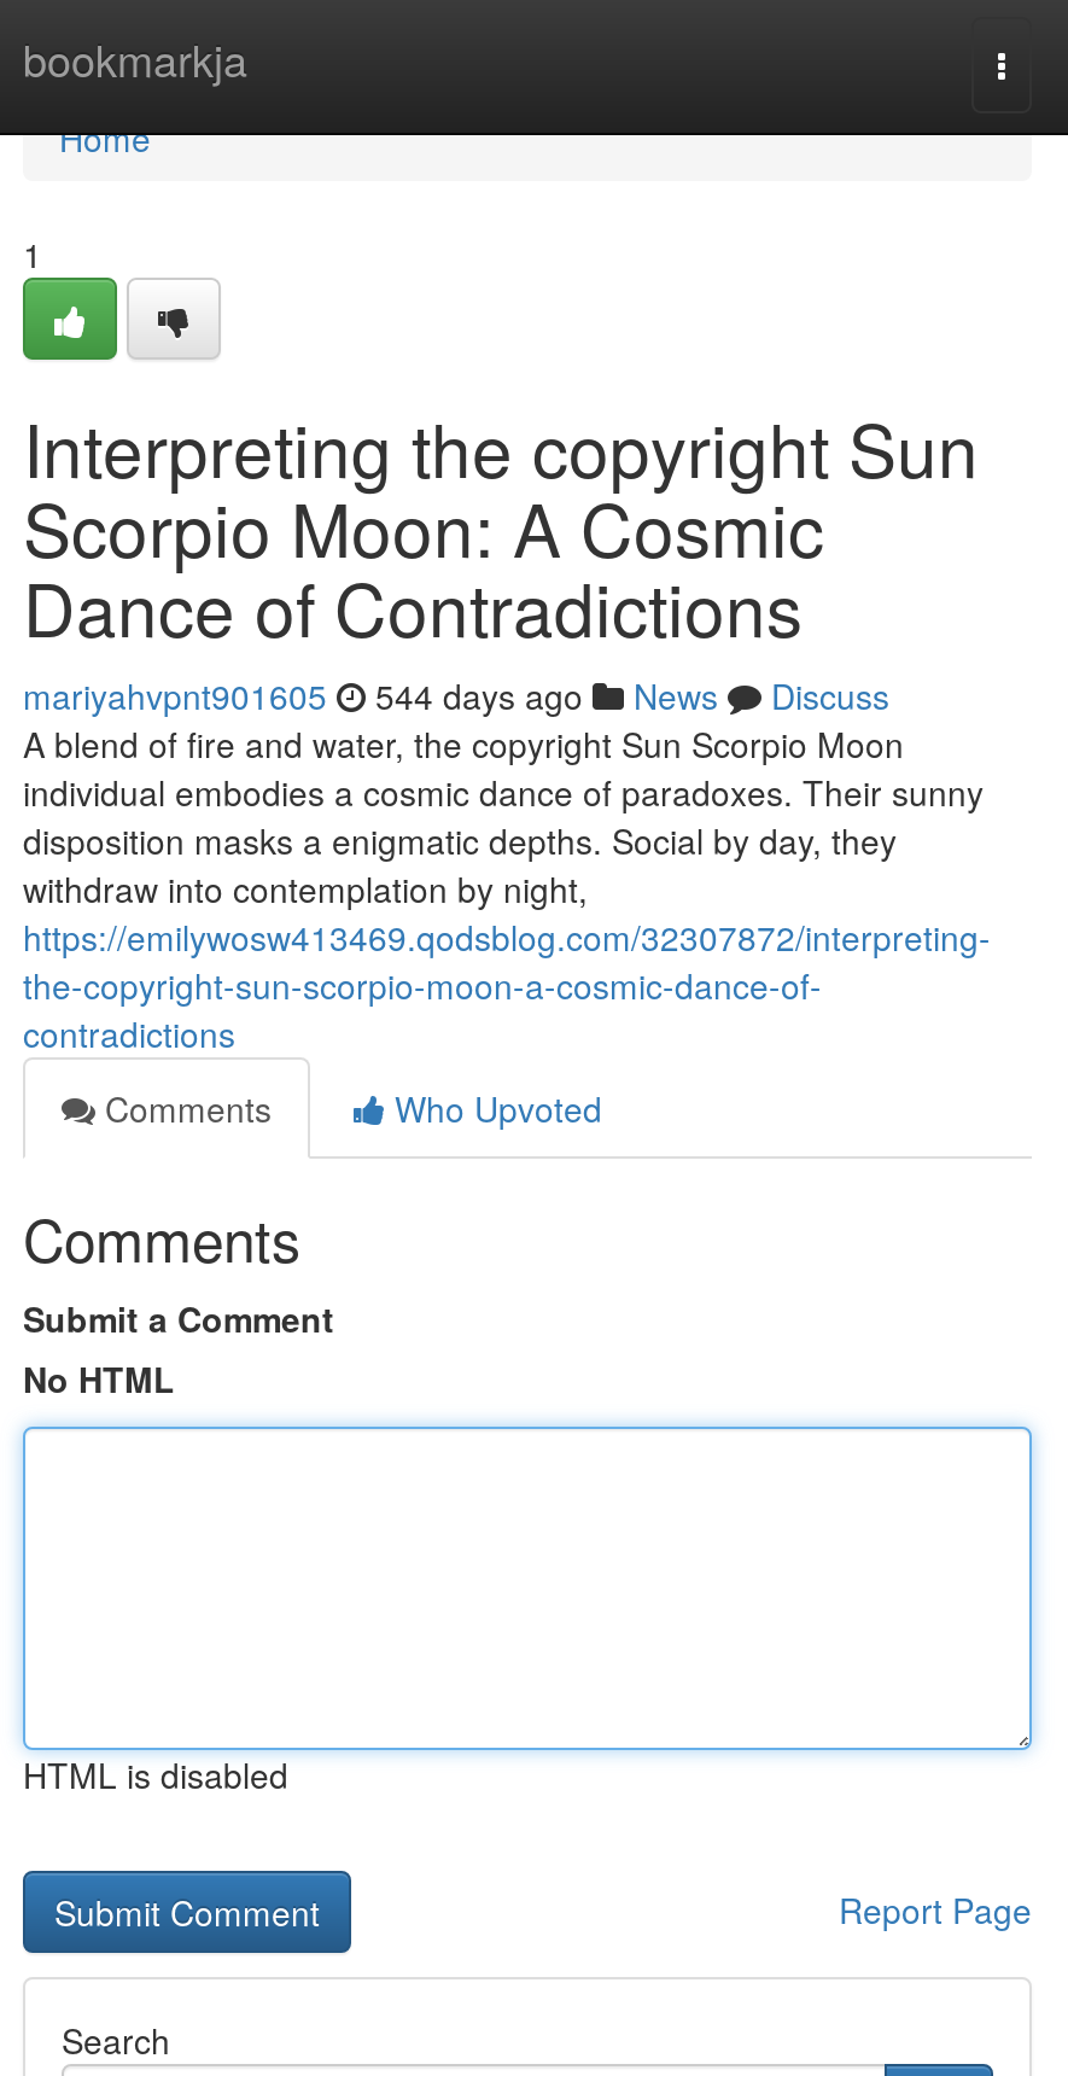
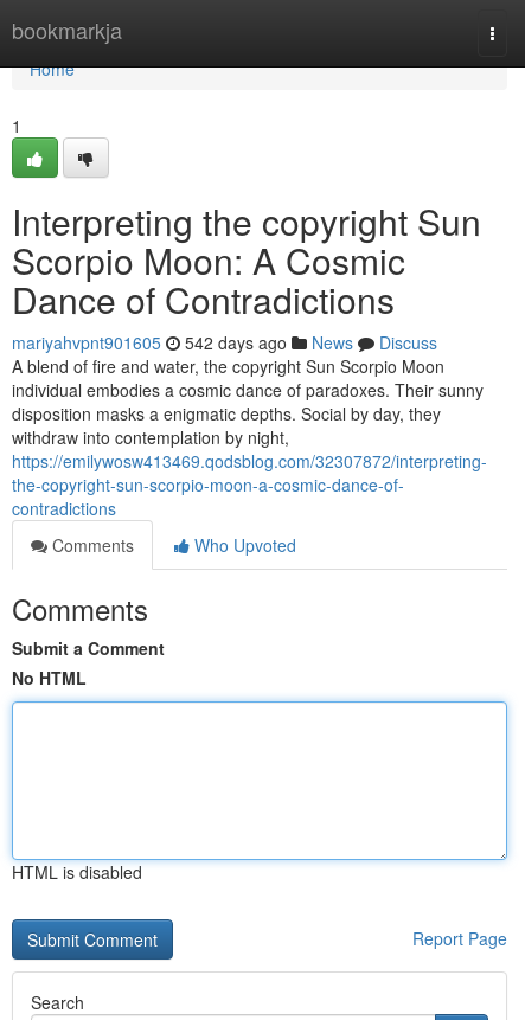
[23,671,889,719] mariyahvpnt901605 544 days ago News Discuss -> [12,331,437,354] mariyahvpnt901605 542 days ago News Discuss

